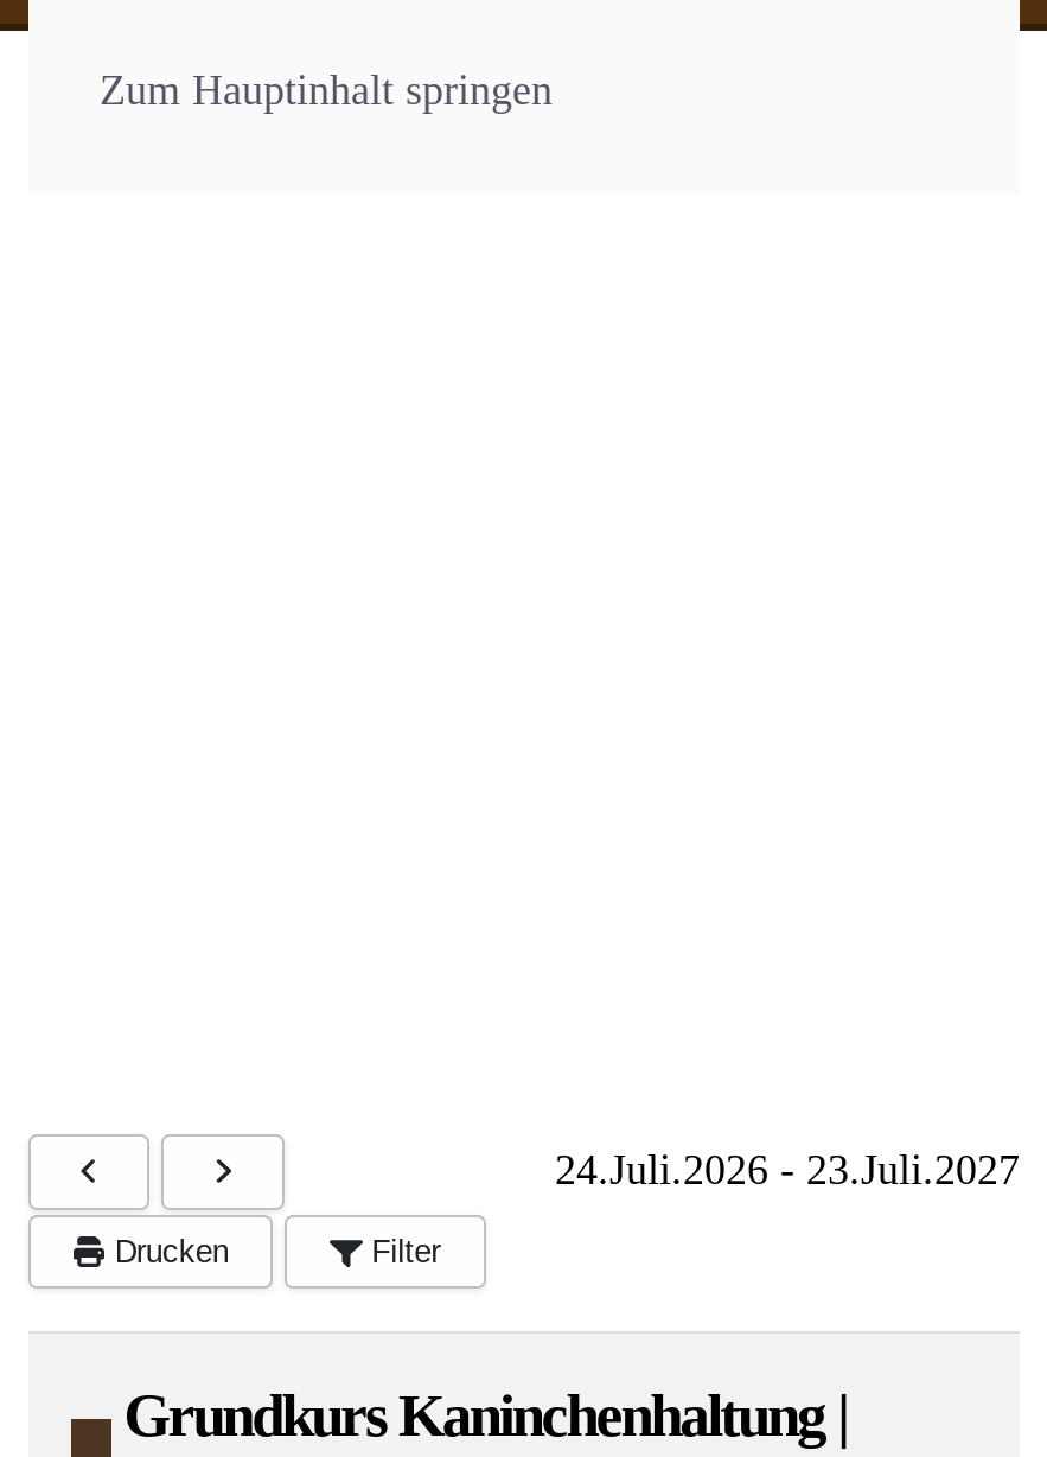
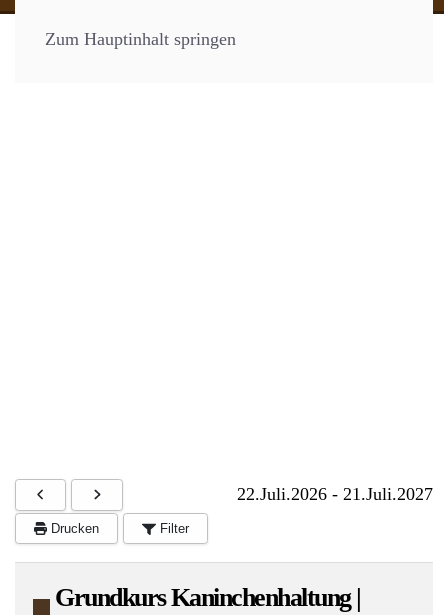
[555,1146,1020,1193] 24.Juli.2026 - 23.Juli.2027 -> [237,484,433,504] 22.Juli.2026 - 21.Juli.2027

